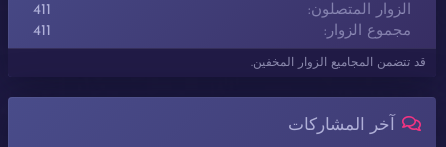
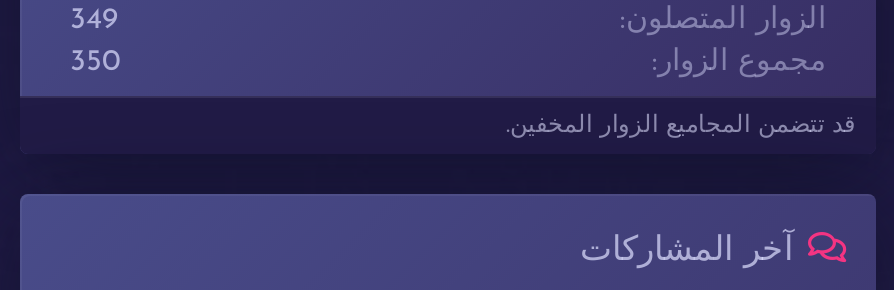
[33,3,51,18] 411 -> [70,7,118,37] 349
[33,24,51,39] 411 -> [70,49,120,79] 350

